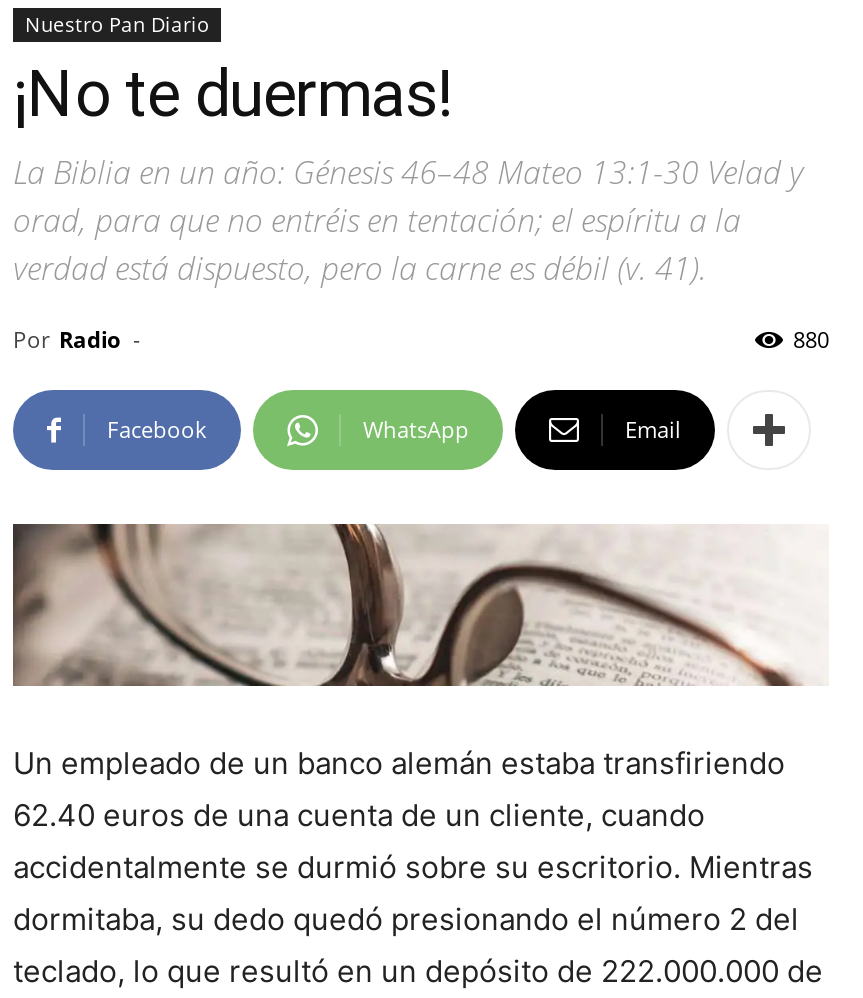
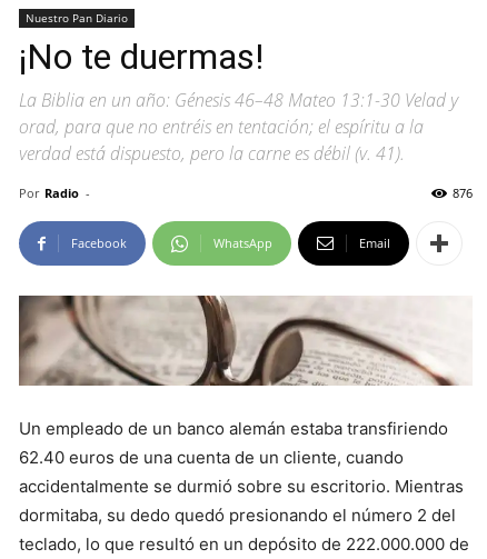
[793,324,829,354] 880 -> [453,184,473,201] 876

